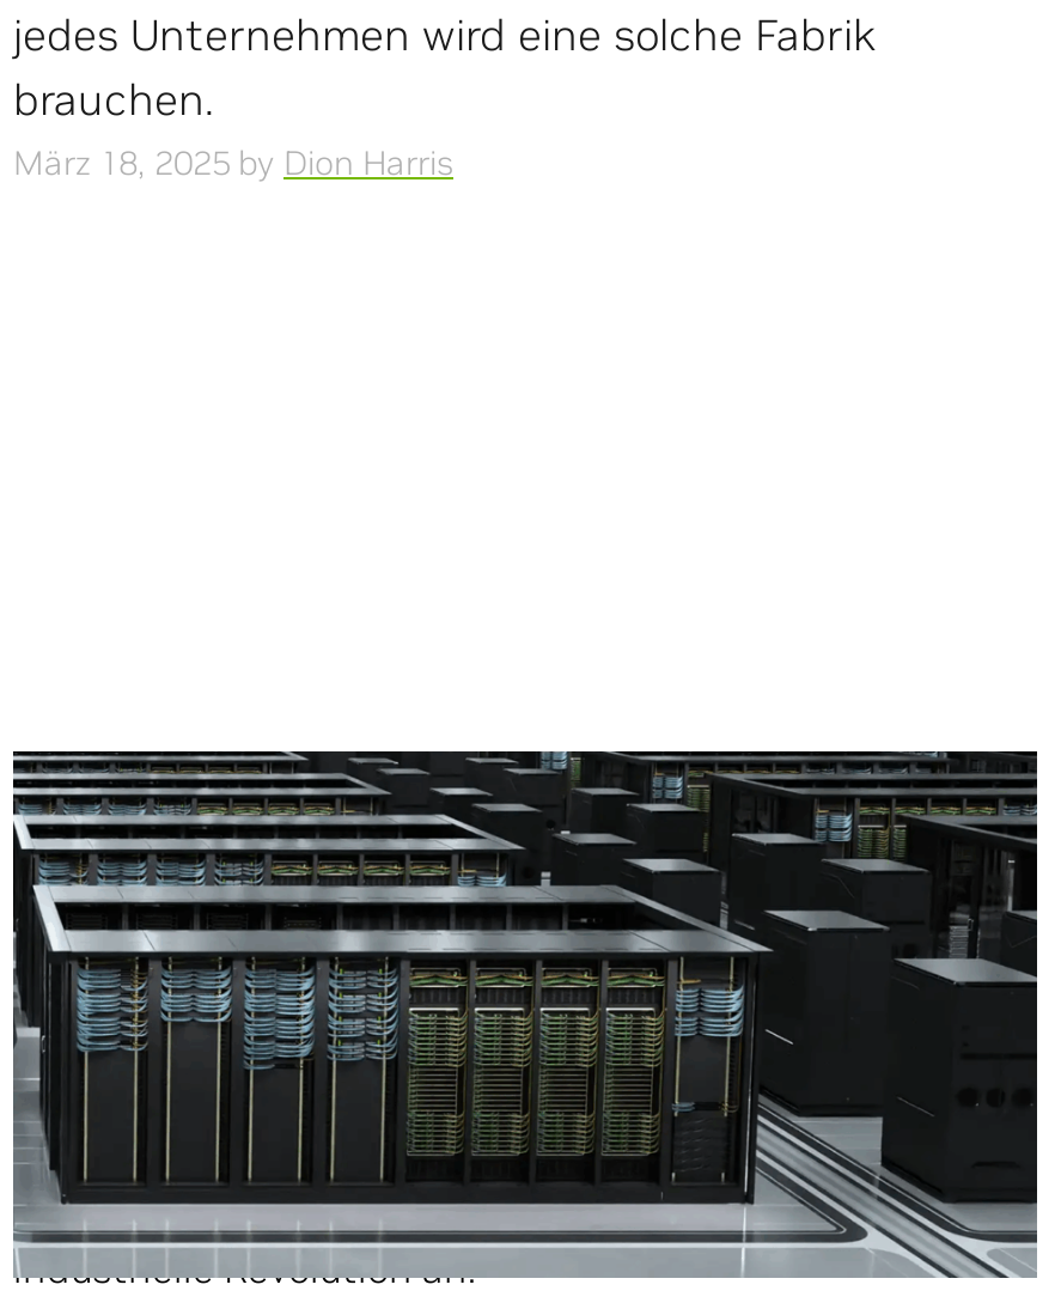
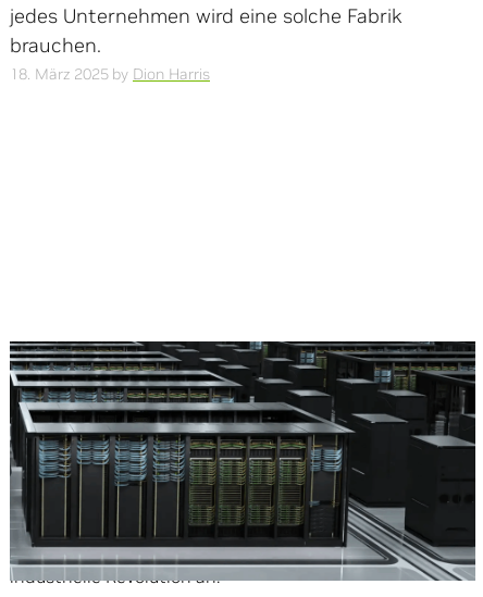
[13,140,453,183] März 18, 2025 by Dion Harris -> [10,64,210,83] 18. März 2025 by Dion Harris

